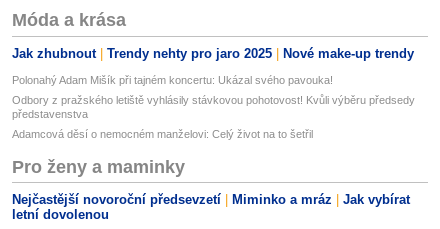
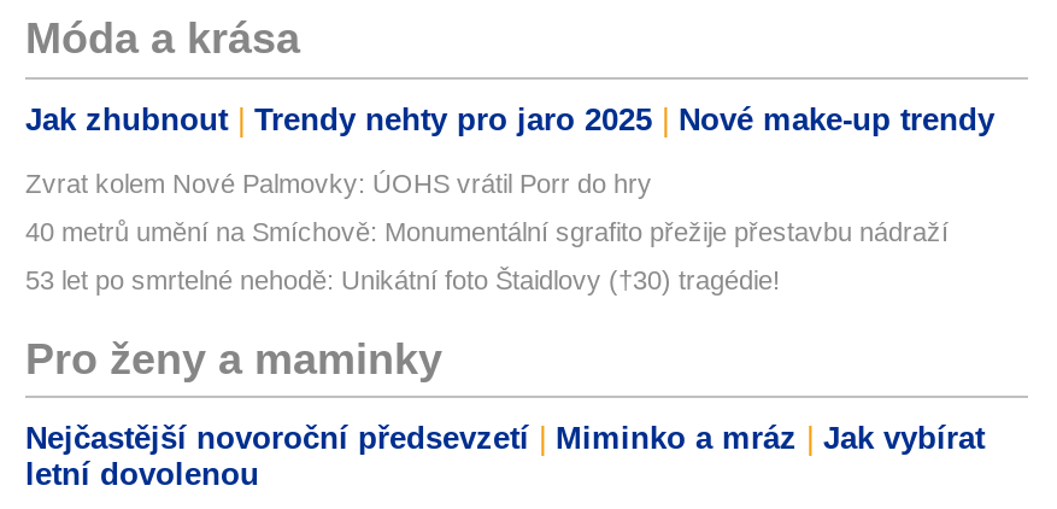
[12,74,333,86] Polonahý Adam Mišík při tajném koncertu: Ukázal svého pavouka! -> [25,169,652,198] Zvrat kolem Nové Palmovky: ÚOHS vrátil Porr do hry
[12,94,415,120] Odbory z pražského letiště vyhlásily stávkovou pohotovost! Kvůli výběru předsedy | představenstva -> [25,217,949,246] 40 metrů umění na Smíchově: Monumentální sgrafito přežije přestavbu nádraží
[12,128,313,140] Adamcová děsí o nemocném manželovi: Celý život na to šetřil -> [25,265,780,294] 53 let po smrtelné nehodě: Unikátní foto Štaidlovy (†30) tragédie!

